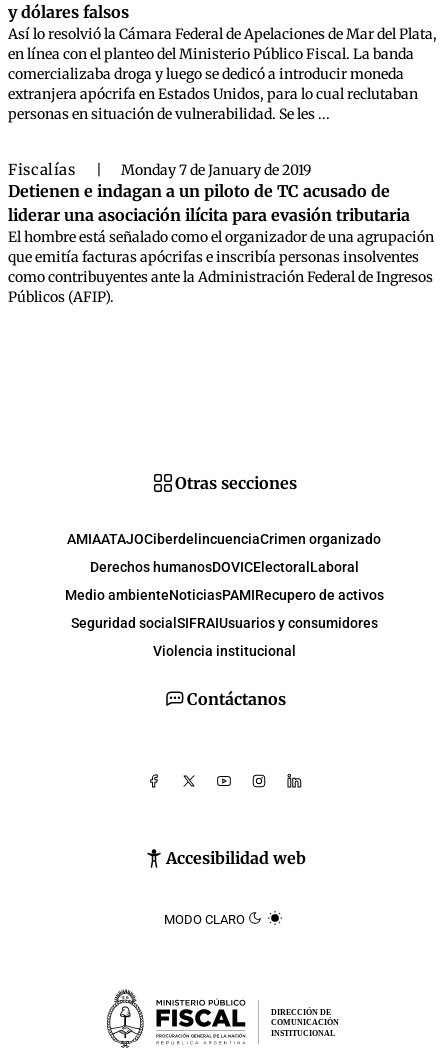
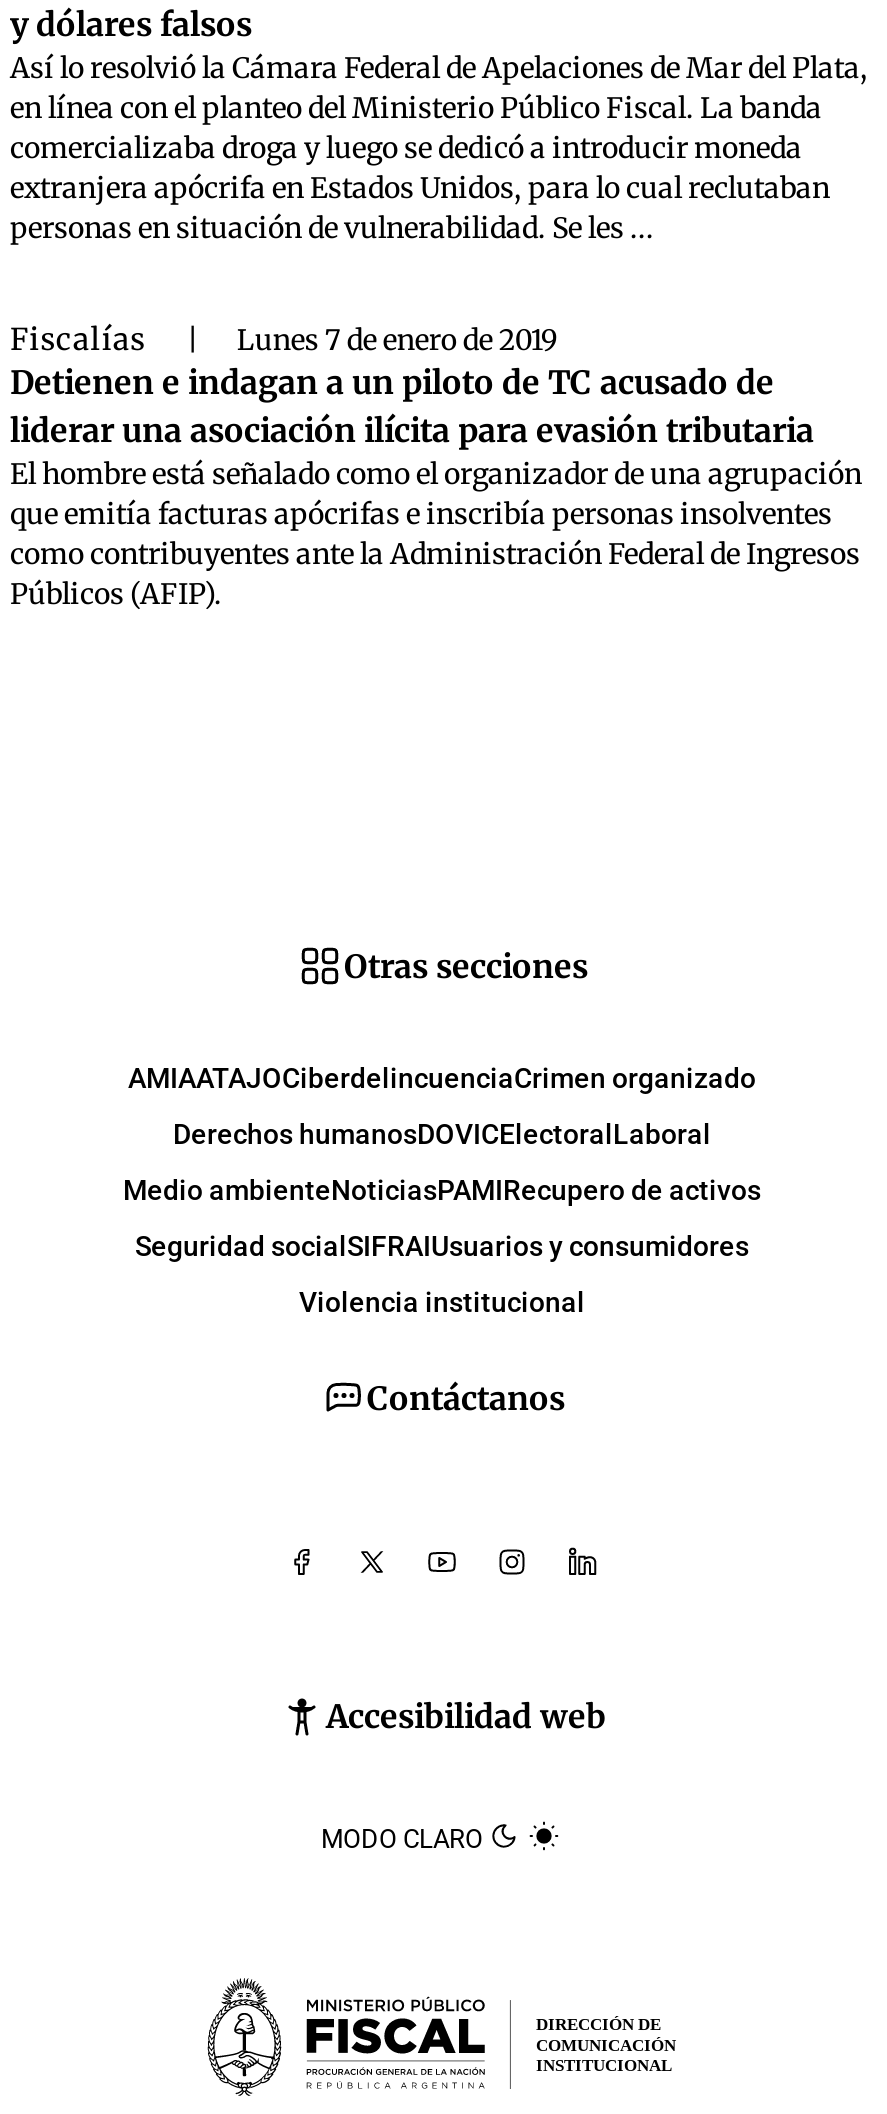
[121,161,311,179] Monday 7 de January de 2019 -> [237,322,557,358] Lunes 7 de enero de 2019

